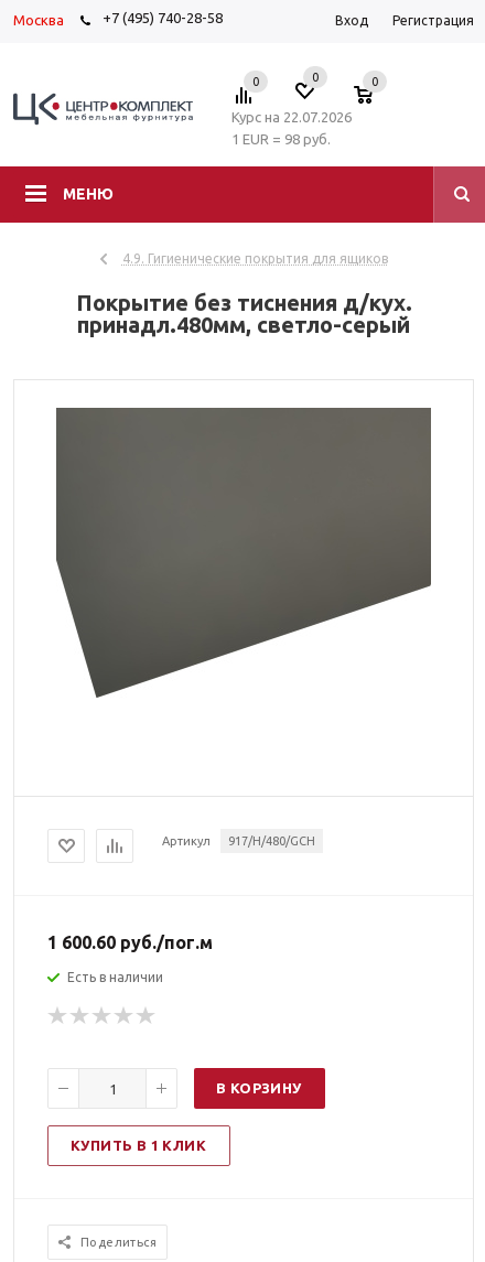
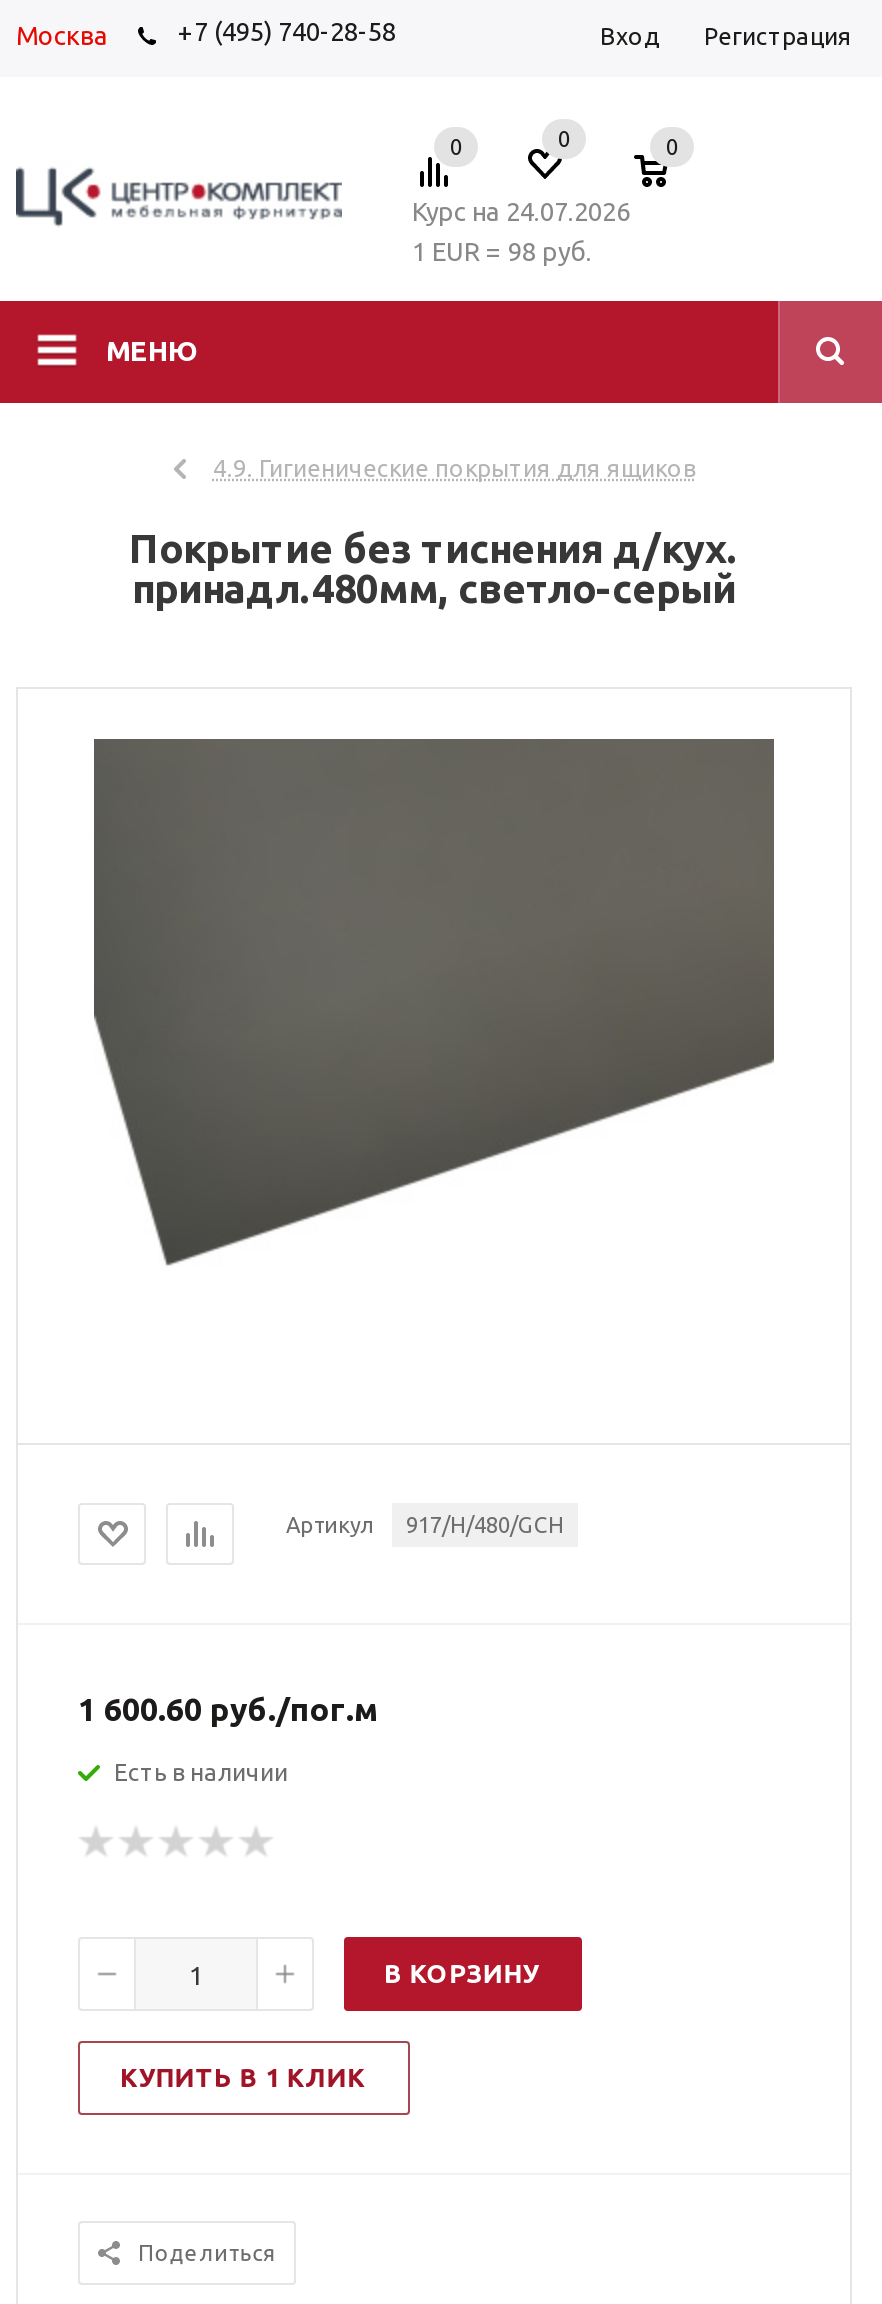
[231,109,352,125] Курс на 22.07.2026 -> [412,197,630,225] Курс на 24.07.2026

